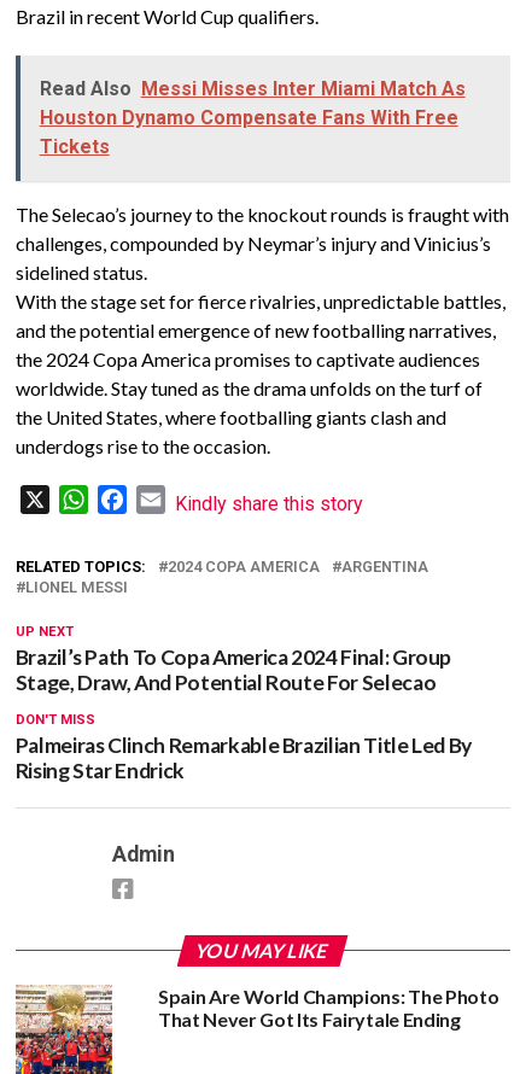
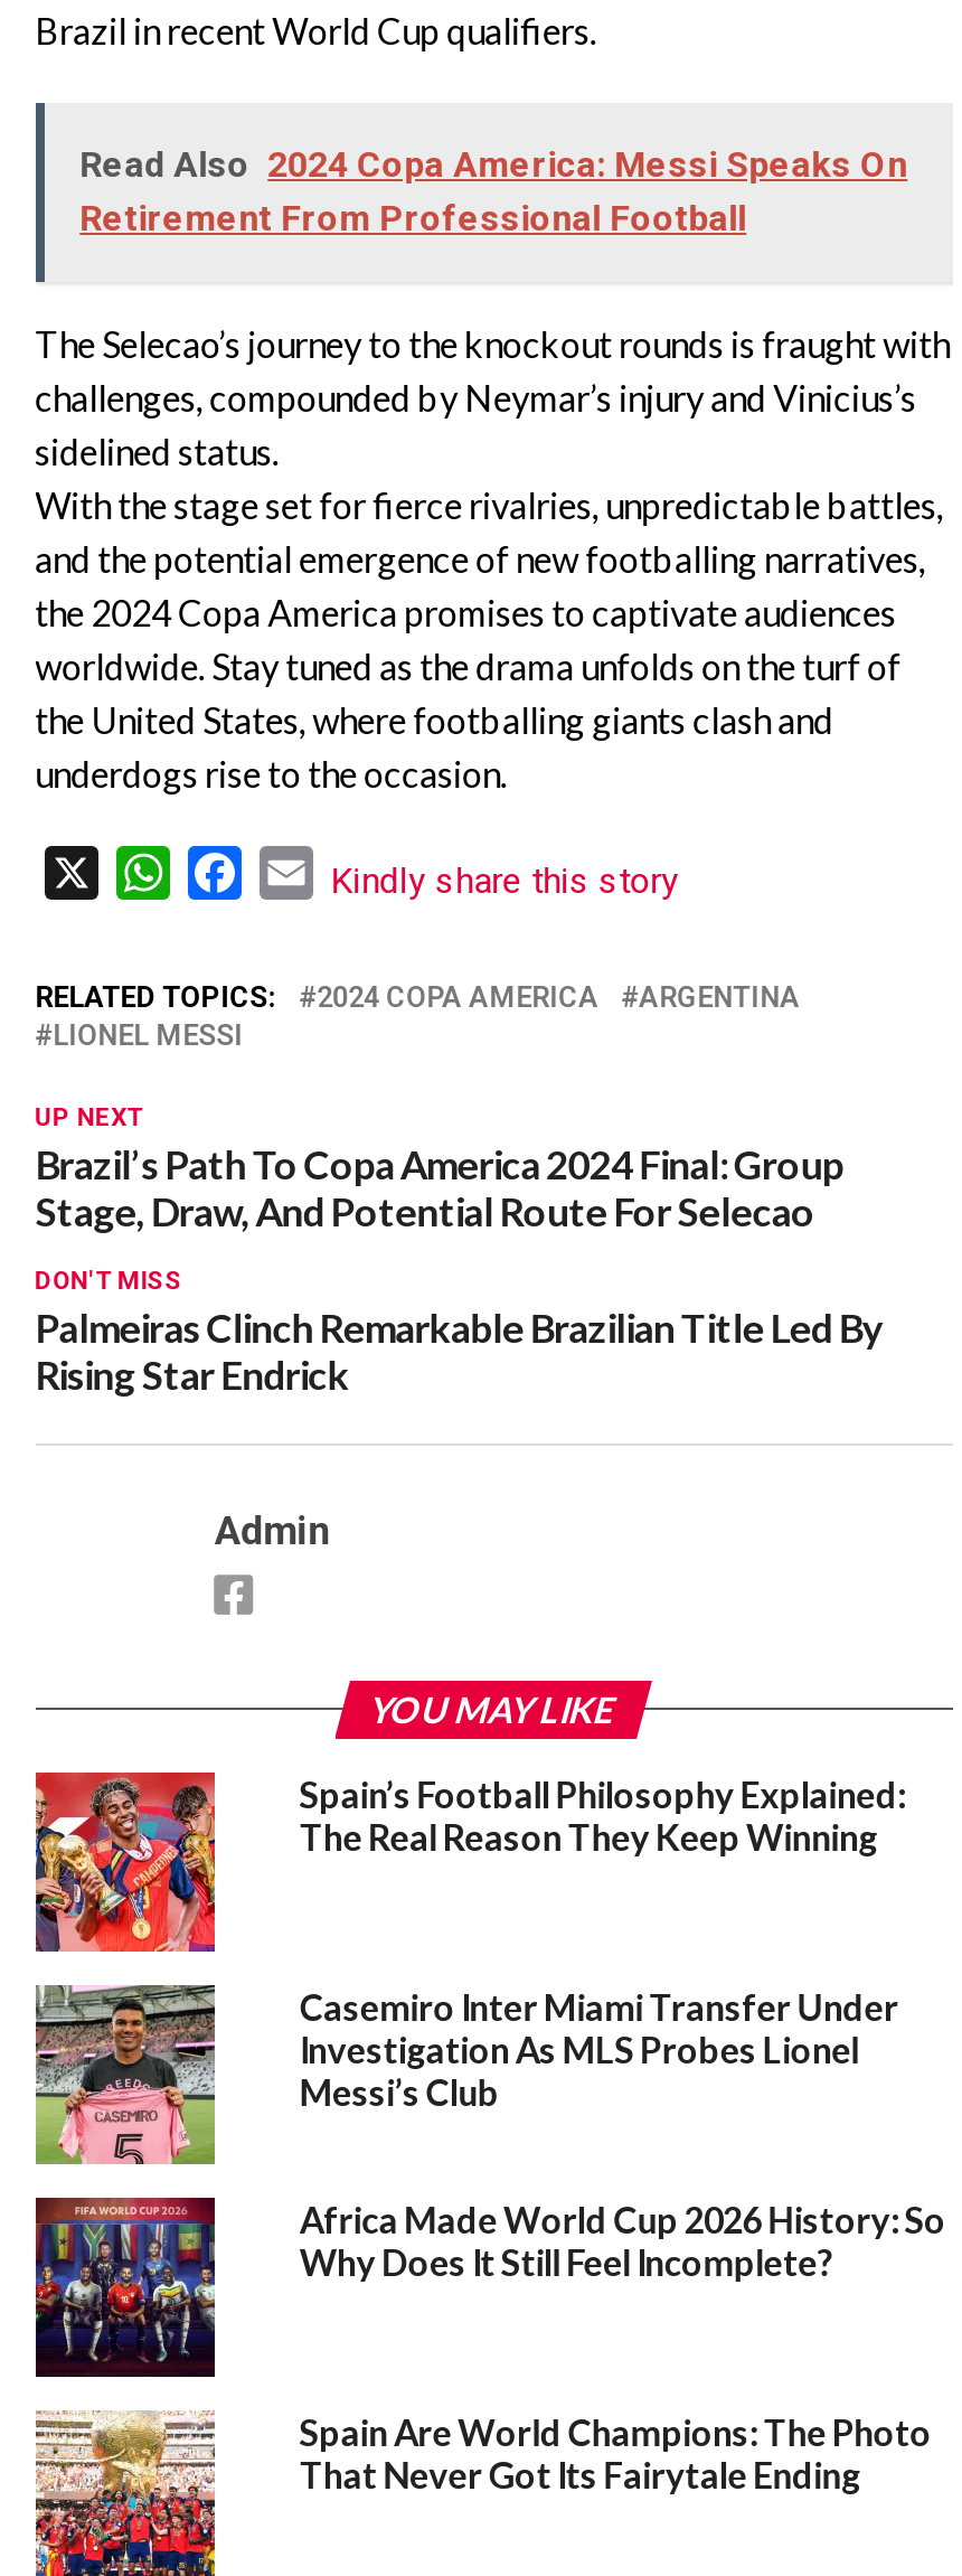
[39,77,465,158] Read Also Messi Misses Inter Miami Match As | Houston Dynamo Compensate Fans With Free | Tickets -> [80,143,908,239] Read Also 2024 Copa America: Messi Speaks On | Retirement From Professional Football
moved [15,203,509,962] -> [35,322,950,1730]: The Selecao’s journey to the knockout rounds is fraught with | challenges, compounded by Neymar’s injury and Vinicius’s | sidelined status. | ... | Admin | YOU MAY LIKE
none -> [34,1770,905,1954] [image] | Spain’s Football Philosophy Explained: | The Real Reason They Keep Winning
none -> [34,1983,946,2283] [image] | Casemiro Inter Miami Transfer Under | Investigation As MLS Probes Lionel | Messi’s Club | Africa Made World Cup 2026 History: So | Why Does It Still Feel Incomplete?
none -> [34,2196,217,2379] [image]

